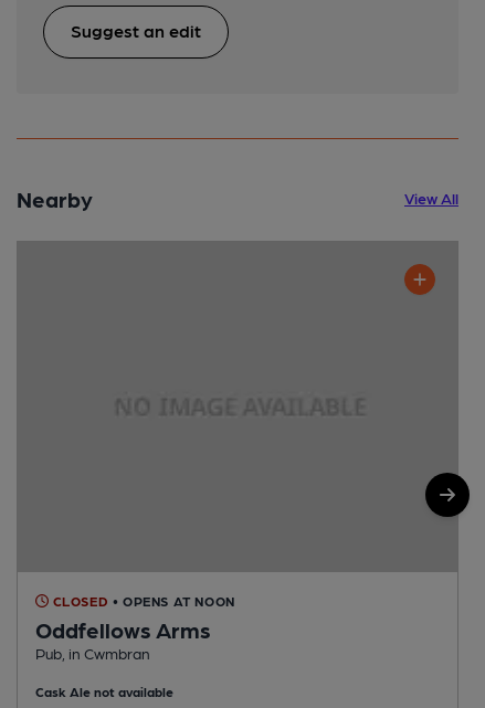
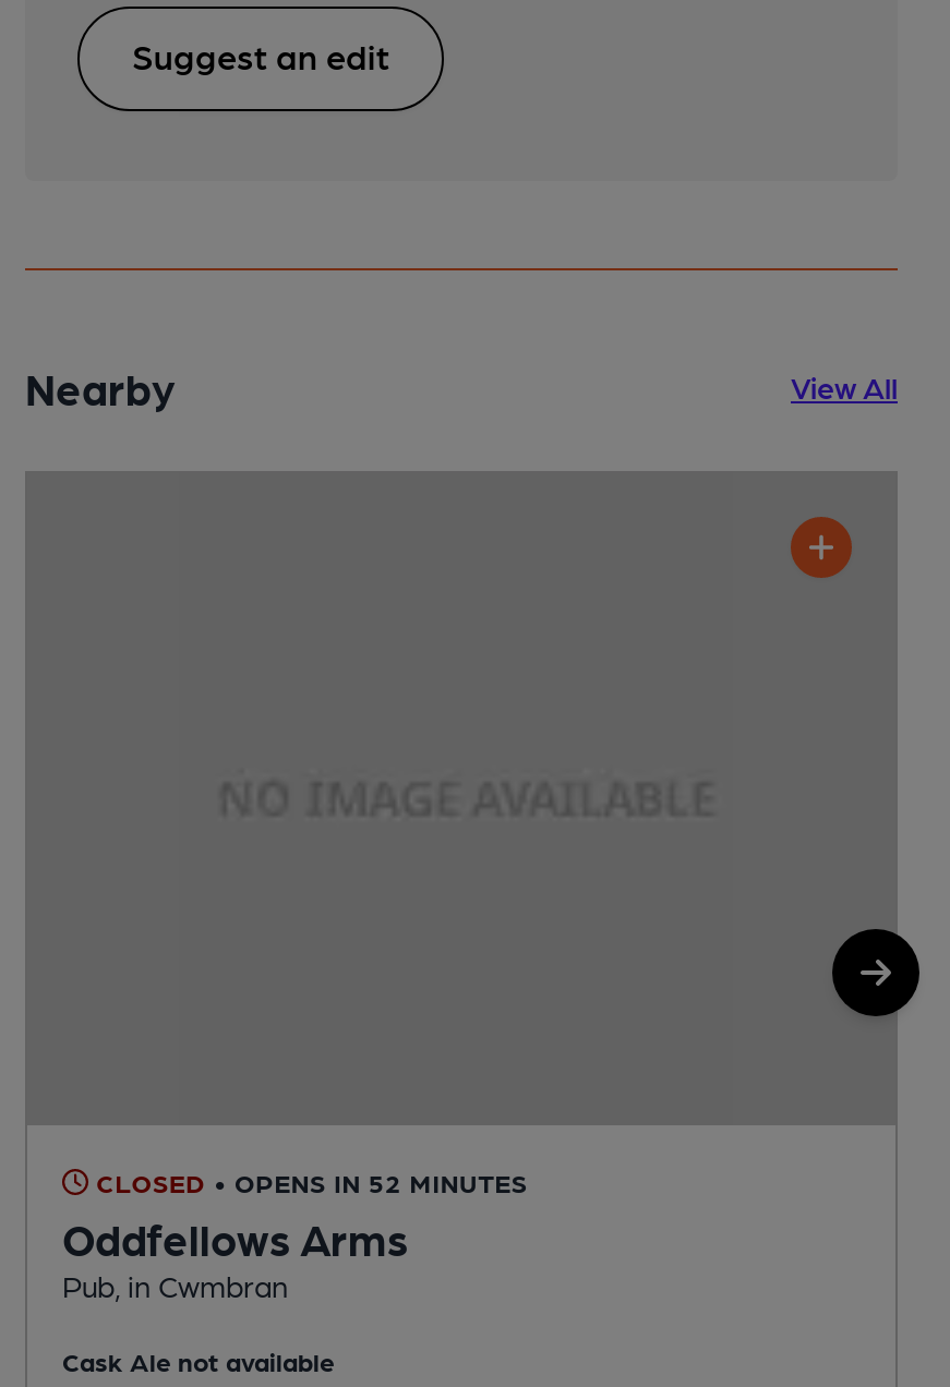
[49,593,235,608] CLOSED • OPENS AT NOON -> [88,1166,528,1196] CLOSED • OPENS IN 52 MINUTES

